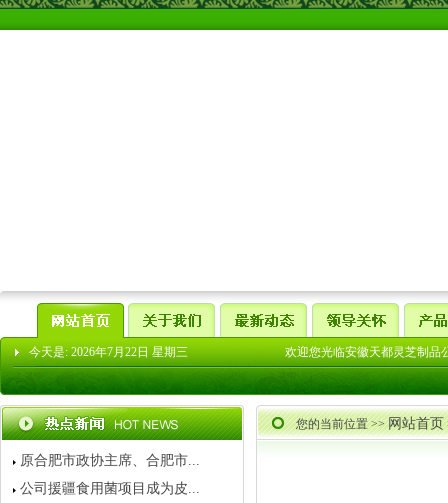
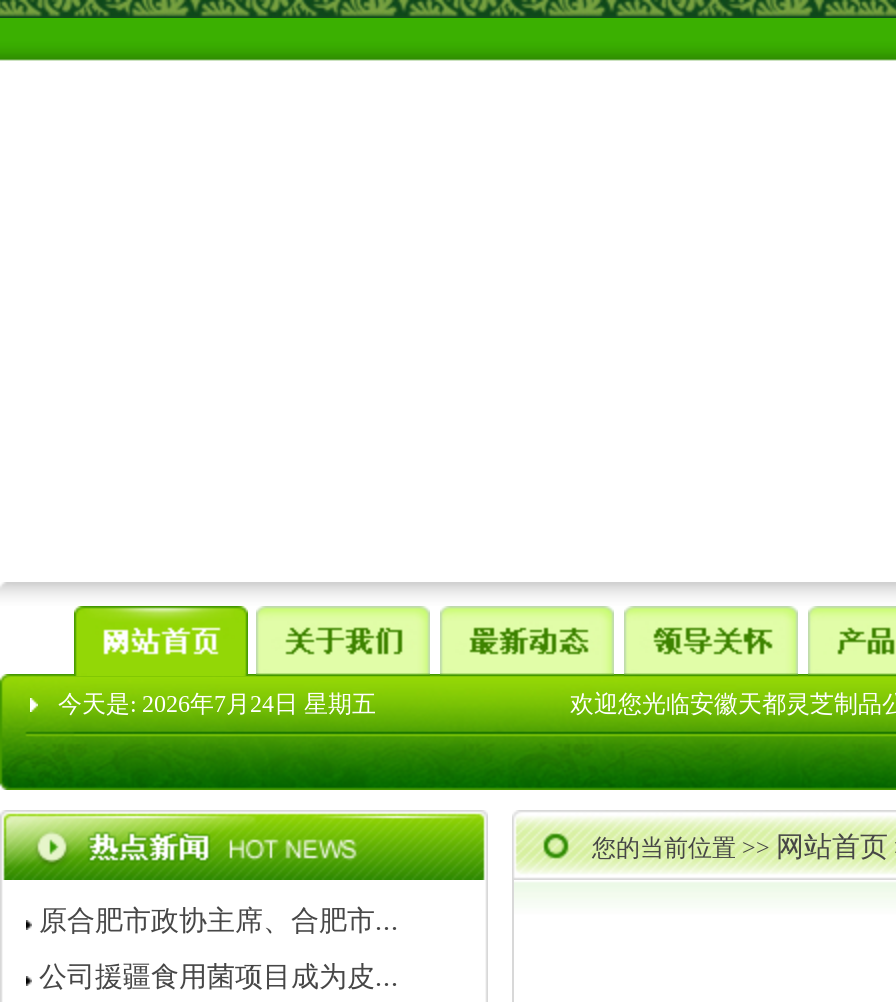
[29,345,188,359] 今天是: 2026年7月22日 星期三 -> [58,690,376,718] 今天是: 2026年7月24日 星期五

